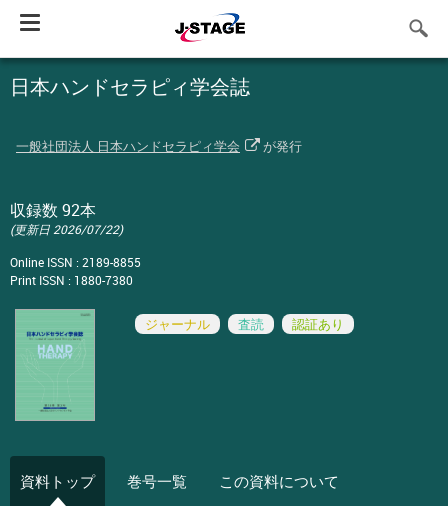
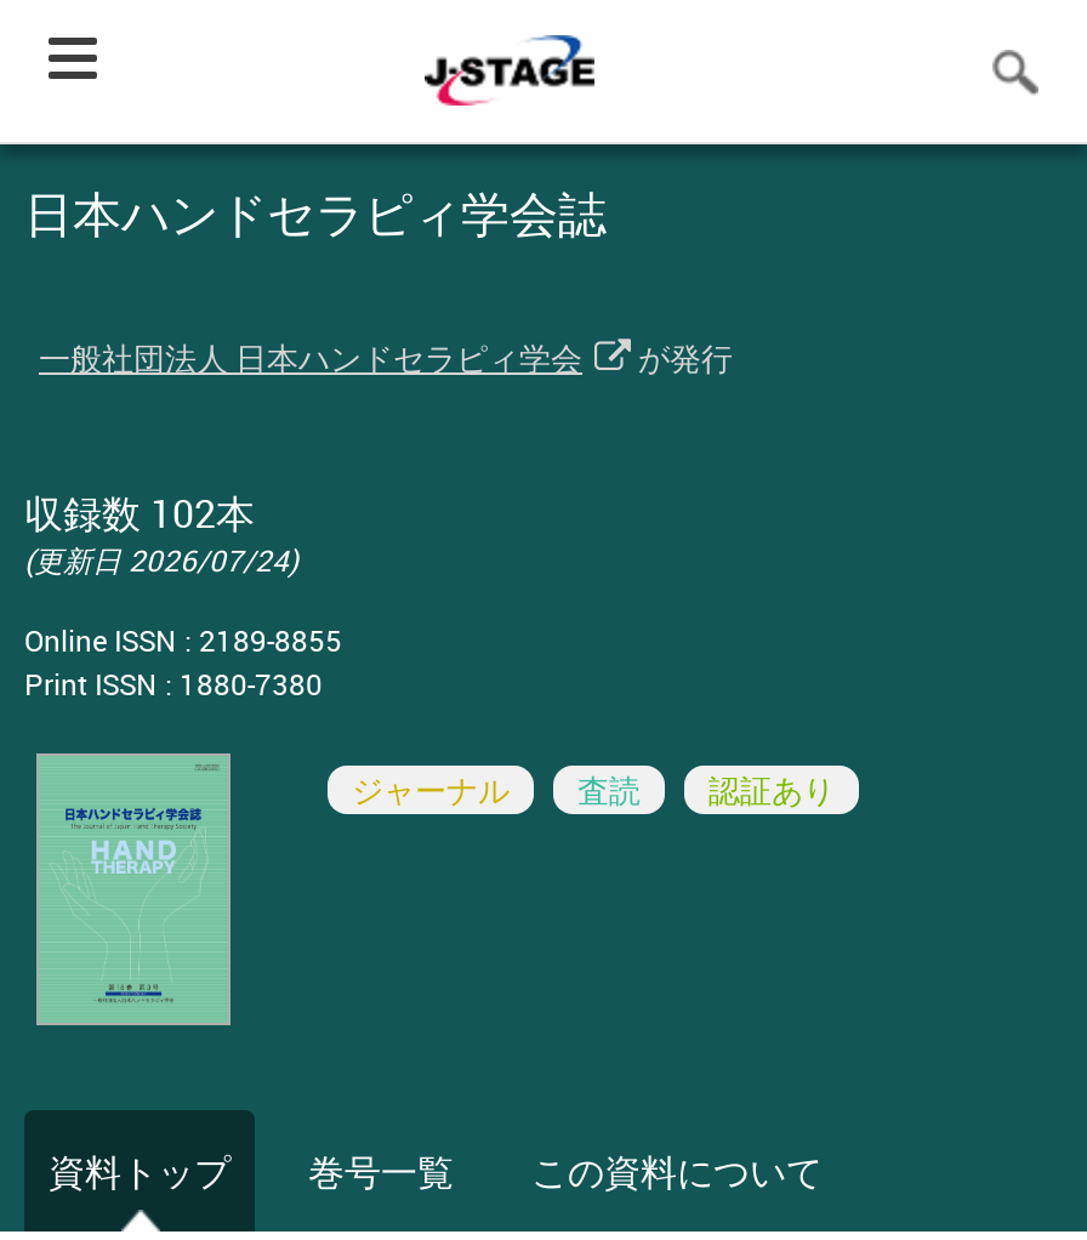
[10,199,96,221] 収録数 92本 -> [24,487,255,540] 収録数 102本
[10,221,123,237] (更新日 2026/07/22) -> [24,540,298,579] (更新日 2026/07/24)

